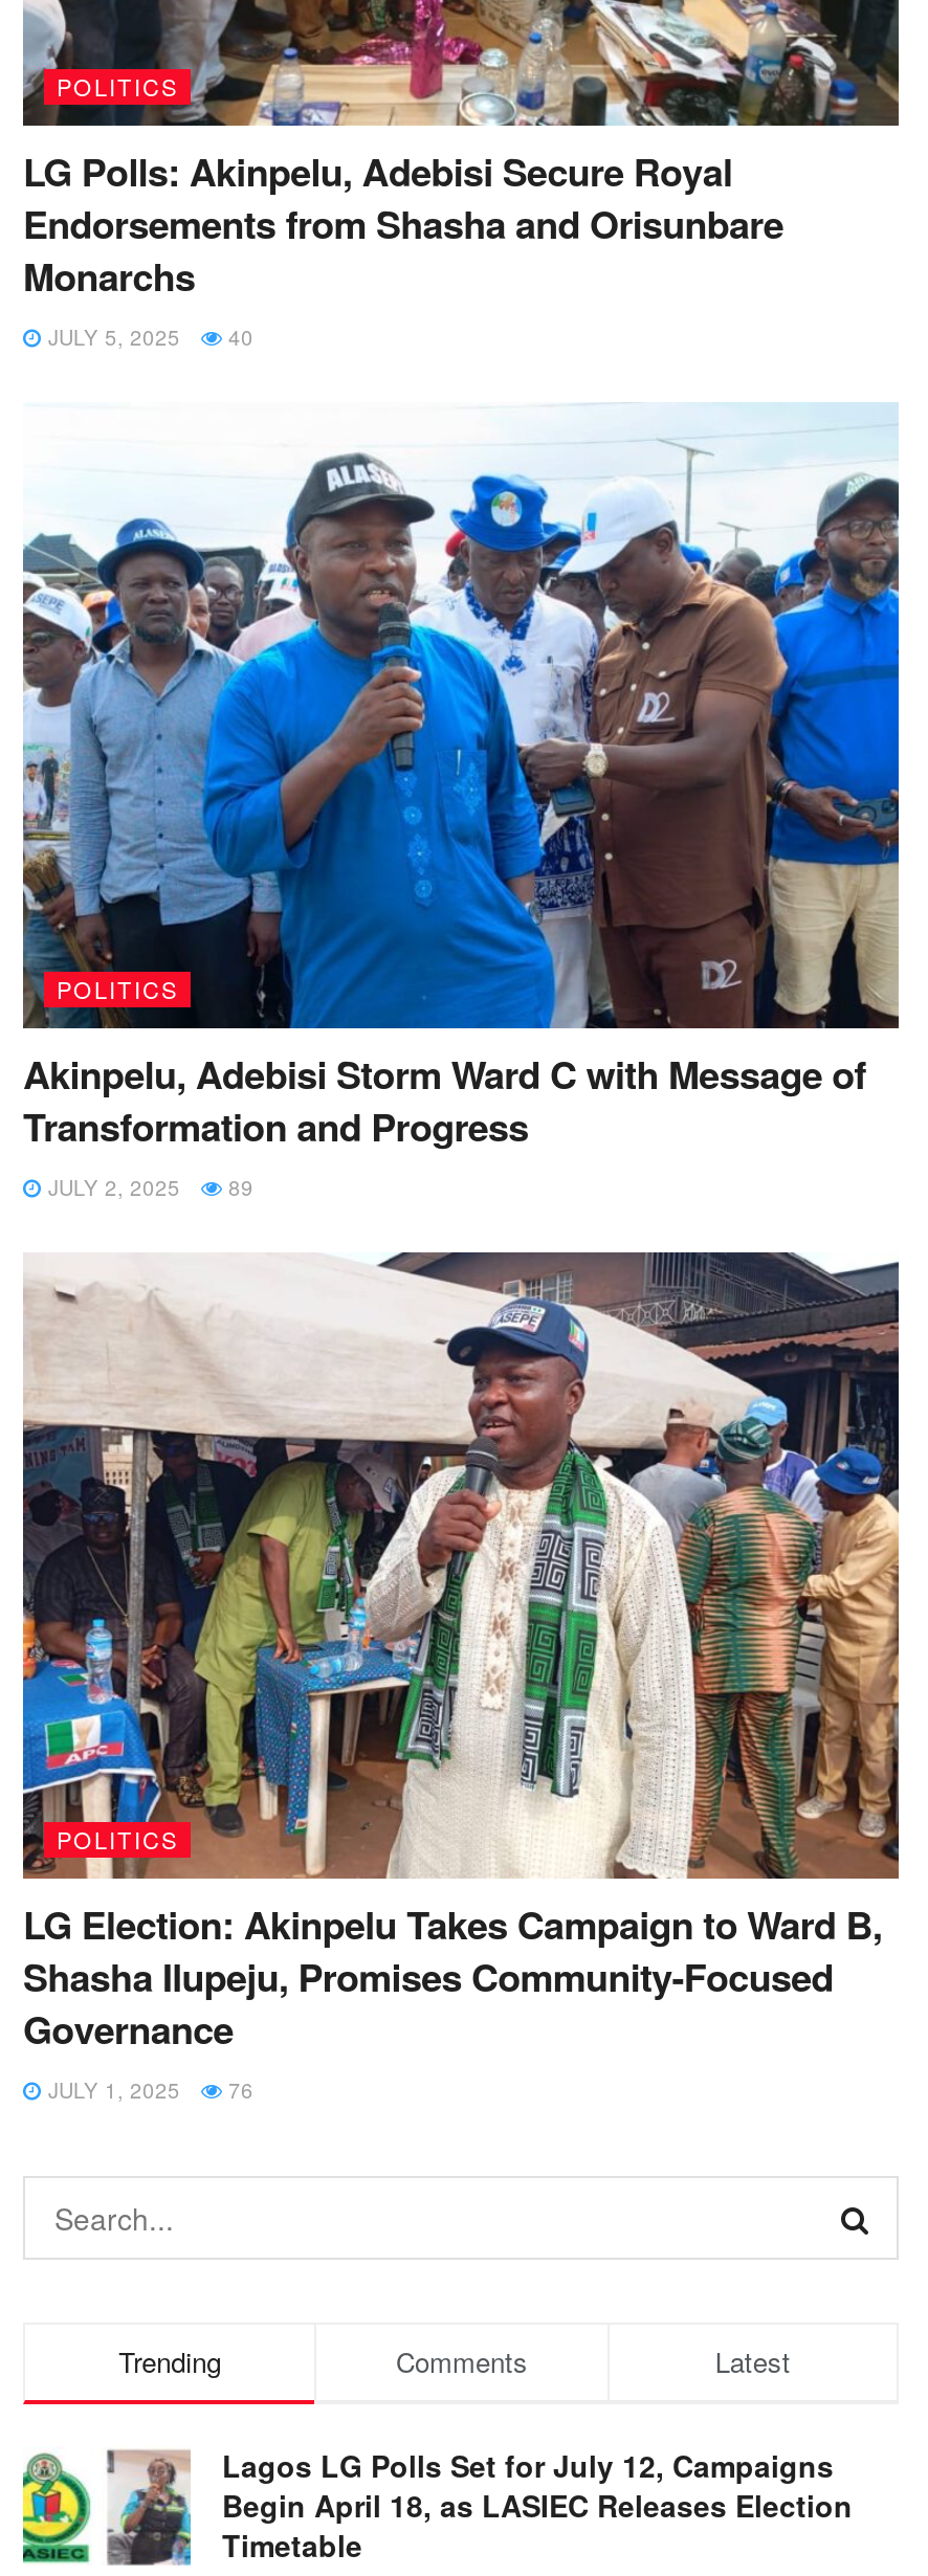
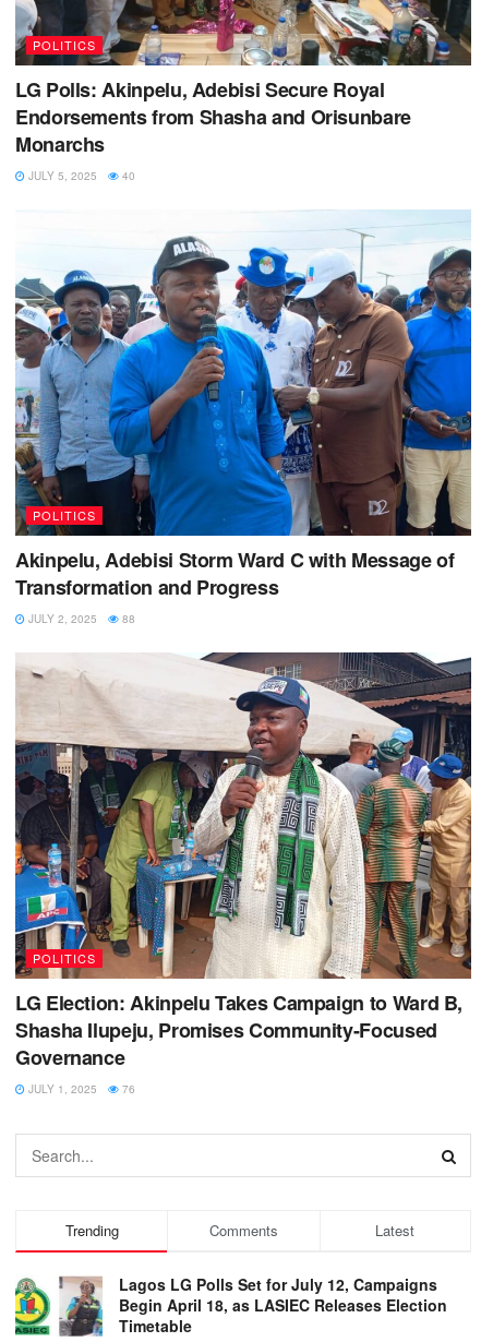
[42,1173,253,1203] JULY 2, 2025 89 -> [25,611,135,626] JULY 2, 2025 88

